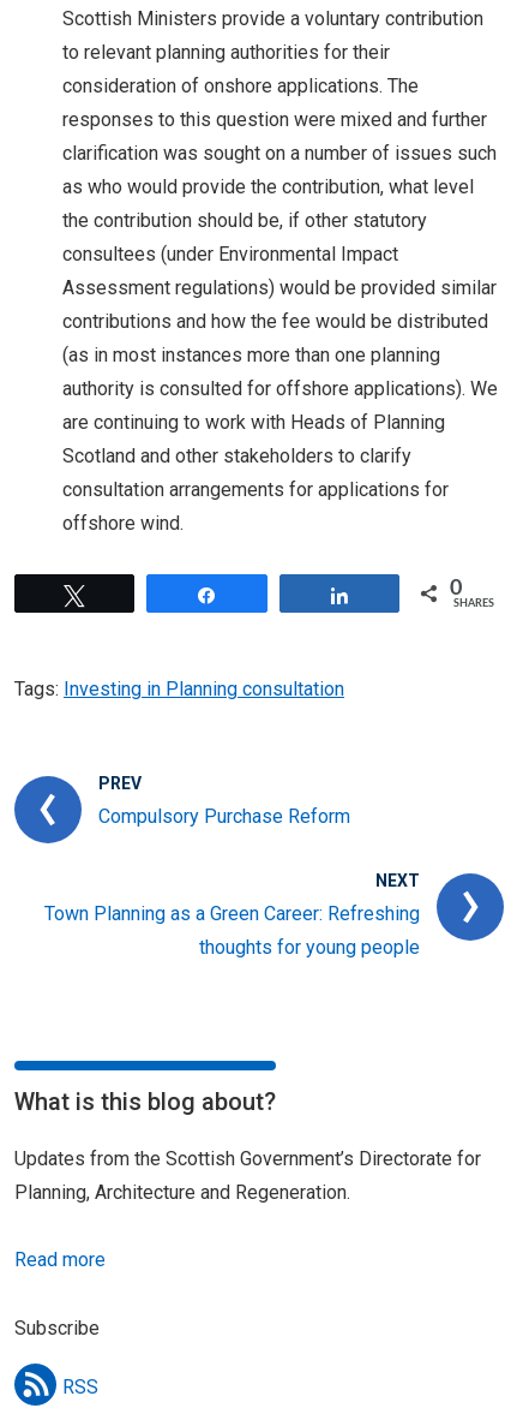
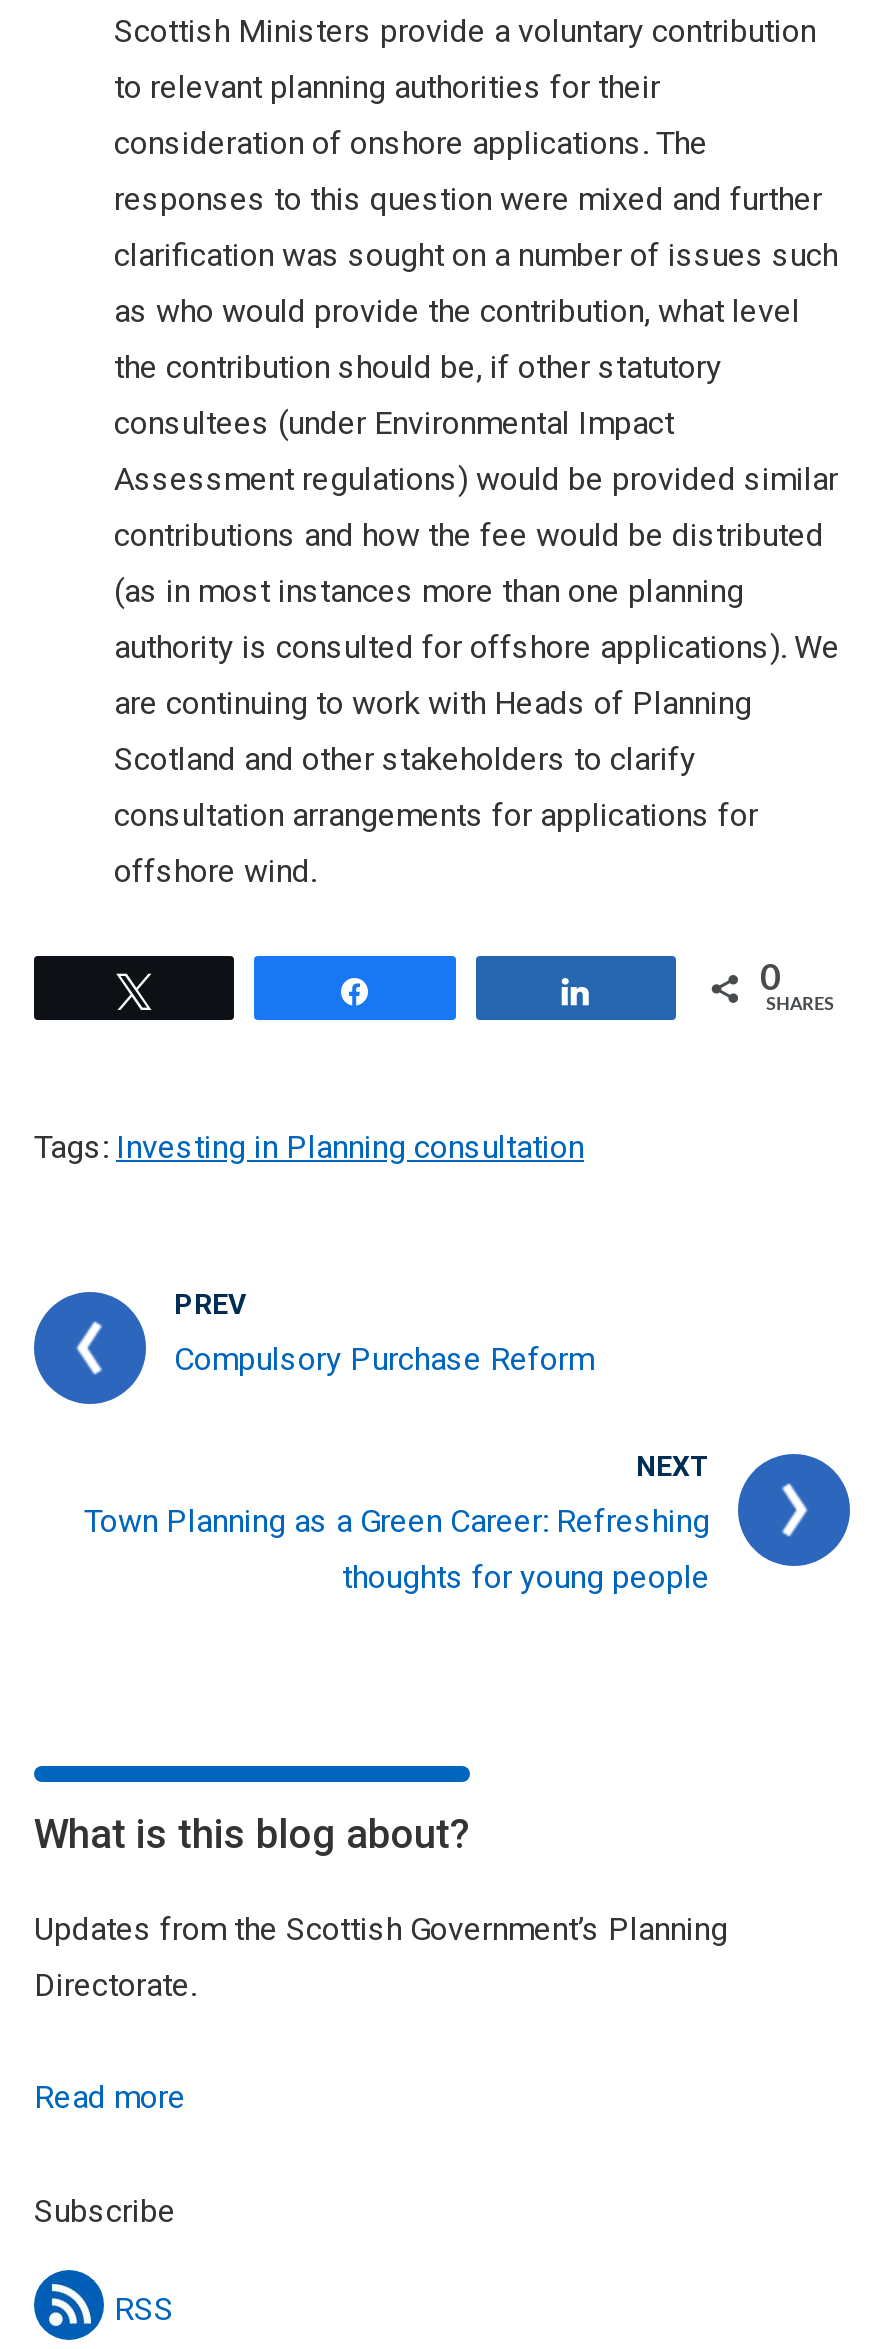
[14,1147,481,1170] Updates from the Scottish Government’s Directorate for -> [34,1910,728,1948] Updates from the Scottish Government’s Planning
[14,1181,350,1204] Planning, Architecture and Regeneration. -> [34,1966,196,2004] Directorate.

